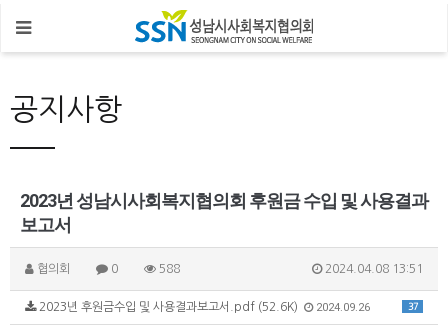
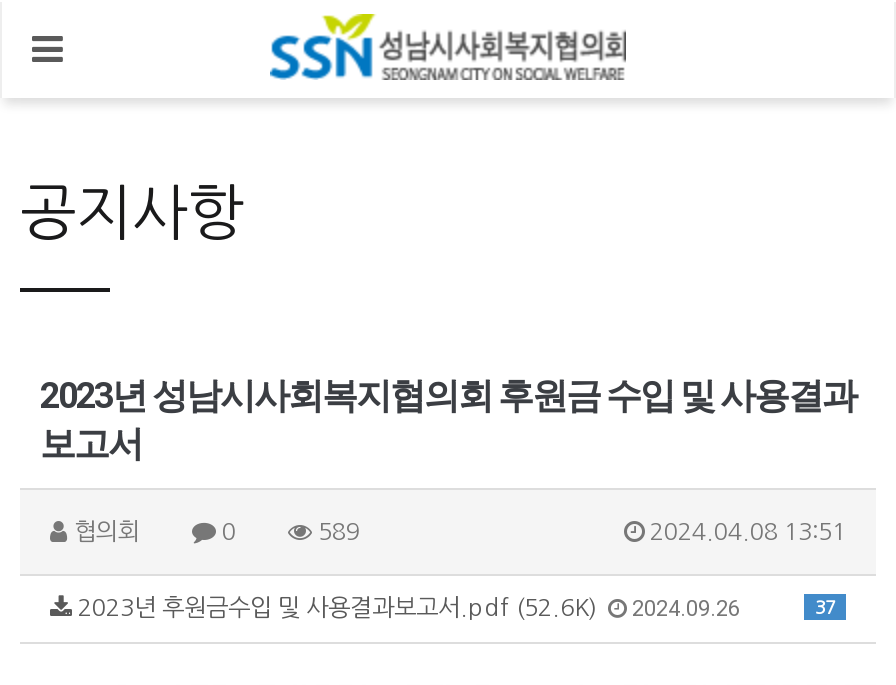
[156,263,180,275] 588 -> [312,520,360,544] 589

